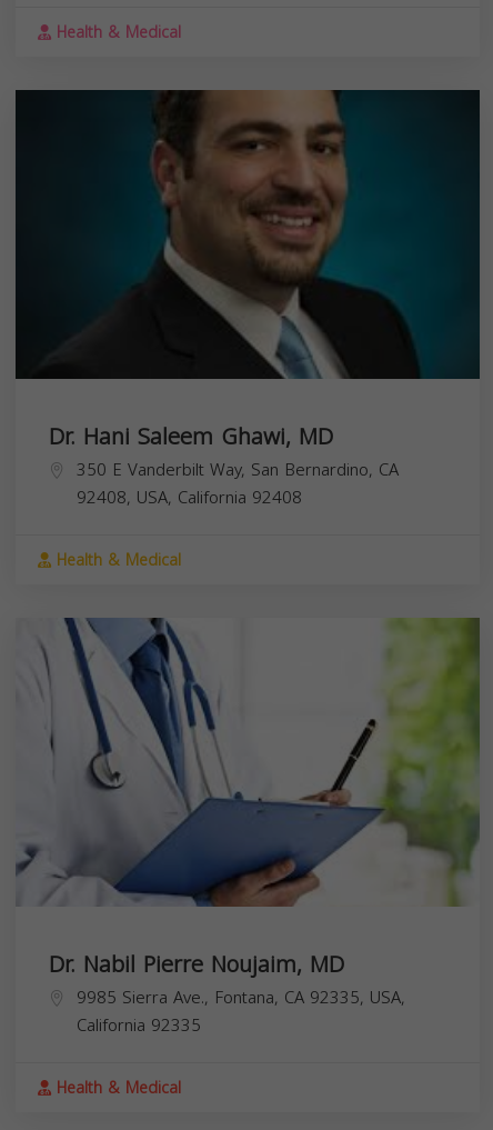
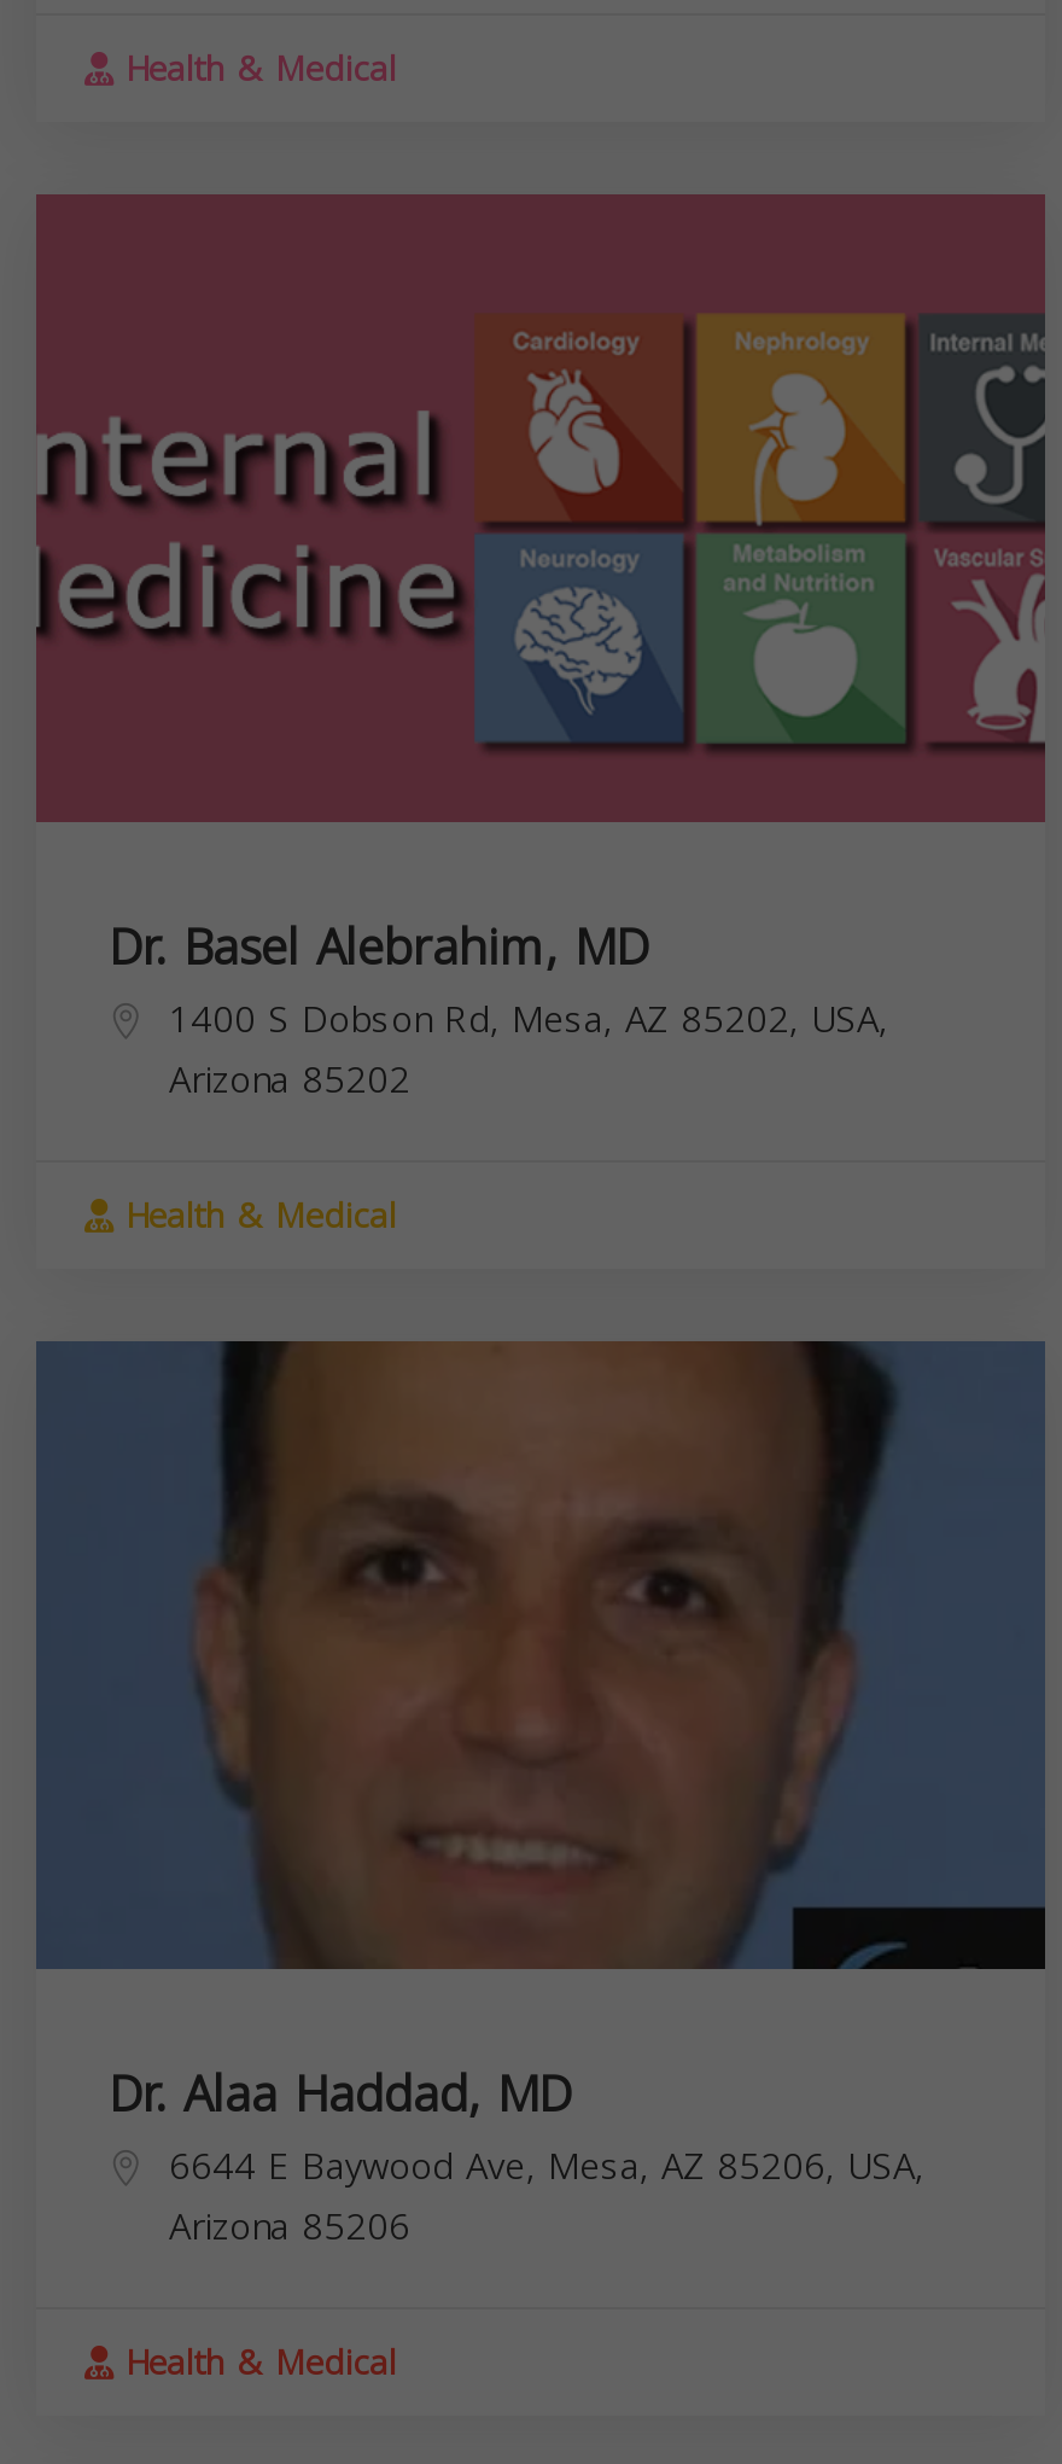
[14,89,481,514] [image] | Dr. Hani Saleem Ghawi, MD | 350 E Vanderbilt Way, San Bernardino, CA | 92408, USA, California 92408 -> [34,192,1048,1115] [image] | Dr. Basel Alebrahim, MD | 1400 S Dobson Rd, Mesa, AZ 85202, USA, | Arizona 85202
[16,617,481,1042] [image] | Dr. Nabil Pierre Noujaim, MD | 9985 Sierra Ave., Fontana, CA 92335, USA, | California 92335 -> [34,1339,1048,2262] [image] | Dr. Alaa Haddad, MD | 6644 E Baywood Ave, Mesa, AZ 85206, USA, | Arizona 85206

